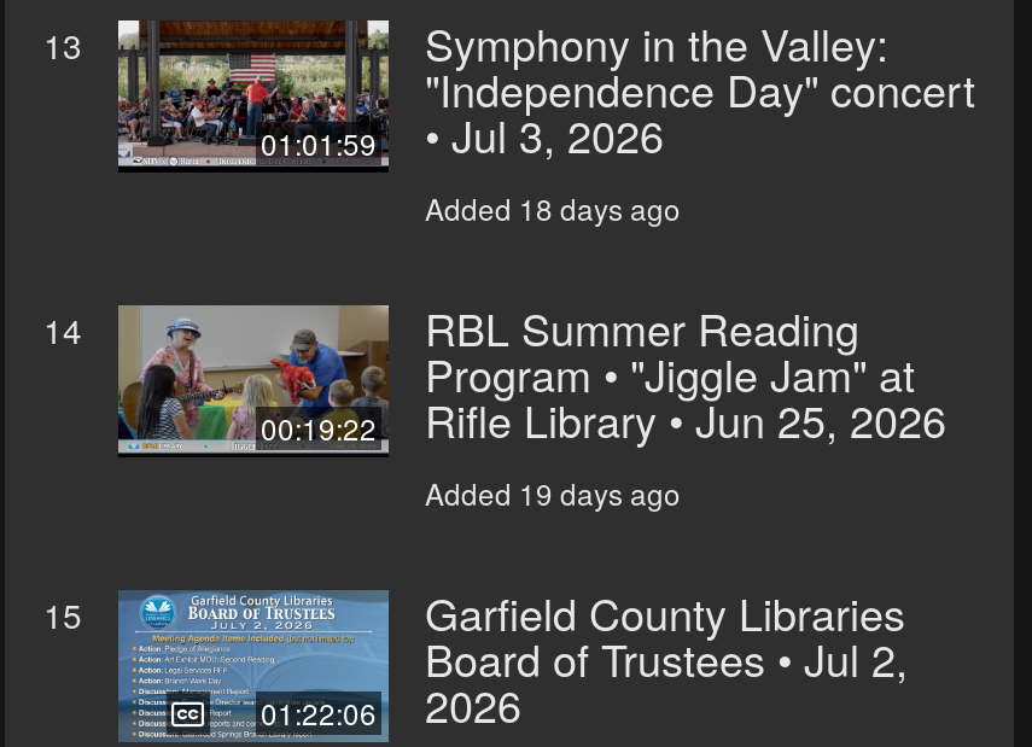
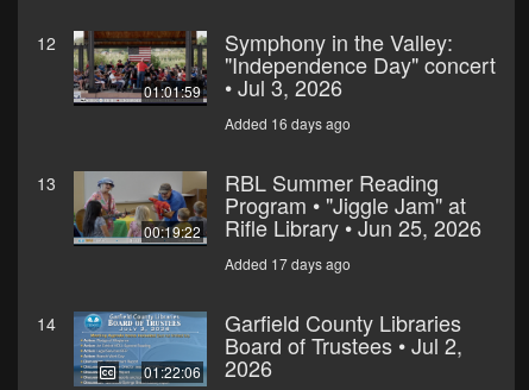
[43,21,82,69] 13 -> [37,31,56,55] 12
[425,187,681,228] Added 18 days ago -> [225,113,351,133] Added 16 days ago
[43,306,82,354] 14 -> [37,171,56,195] 13
[425,472,681,513] Added 19 days ago -> [225,253,351,274] Added 17 days ago
[43,590,82,639] 15 -> [37,312,56,335] 14

